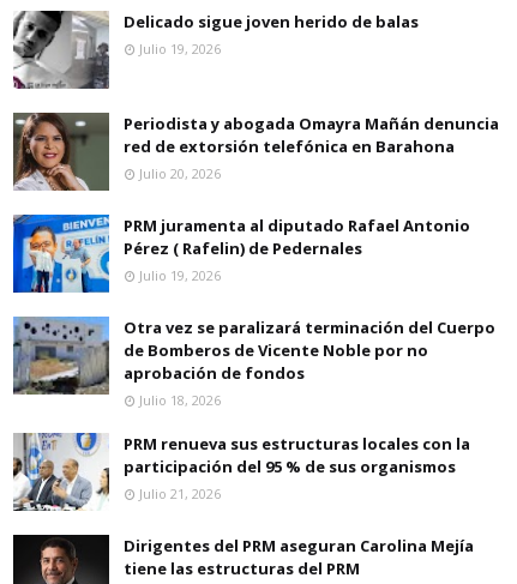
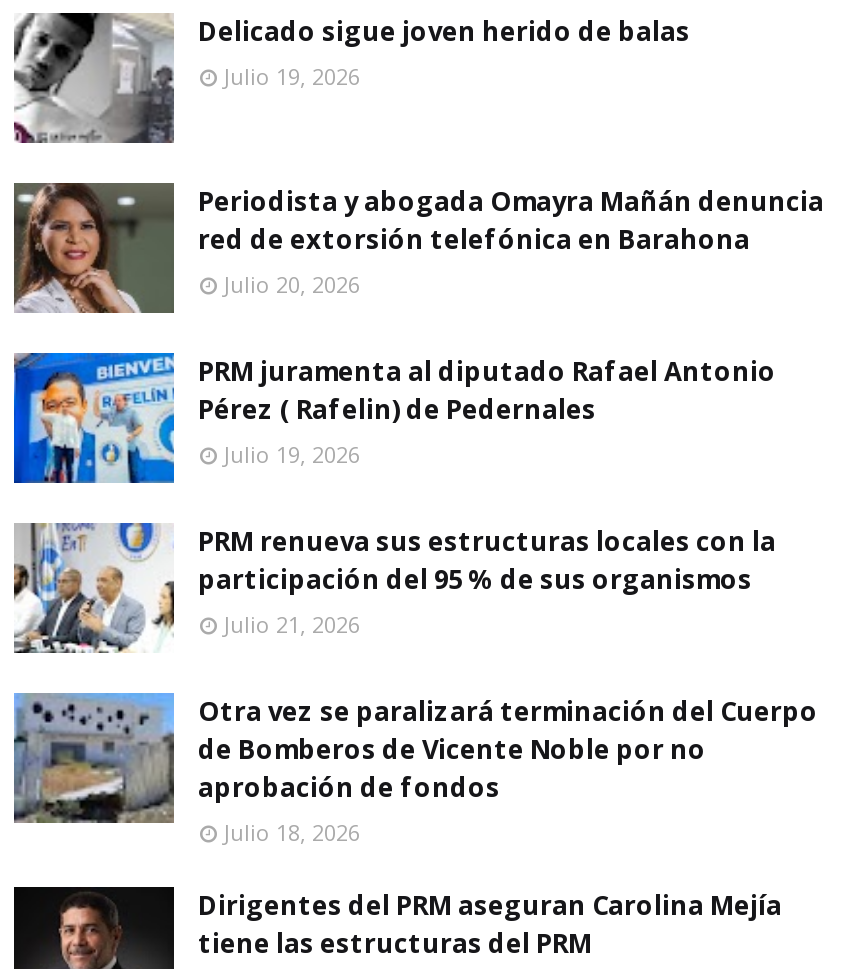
moved [11,315,495,409] -> [10,691,818,847]: [image] | Otra vez se paralizará terminación del Cuerpo | de Bomberos de Vicente Noble por no | aprobación de fondos | Julio 18, 2026
moved [13,432,470,512] -> [12,523,776,653]: [image] | PRM renueva sus estructuras locales con la | participación del 95 % de sus organismos | Julio 21, 2026

